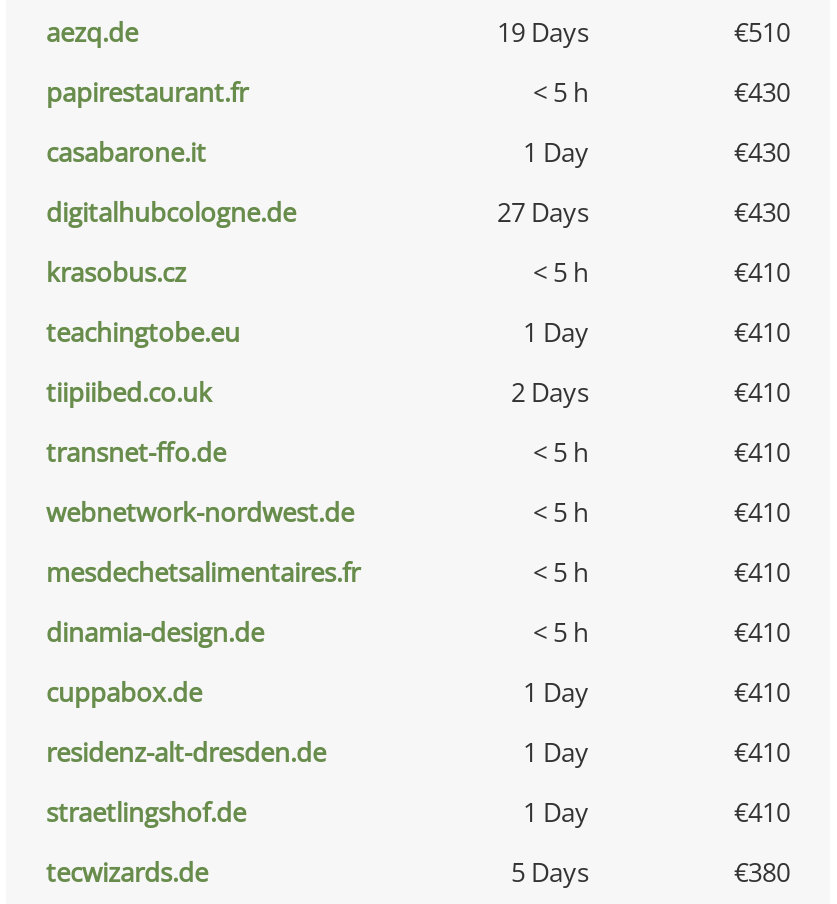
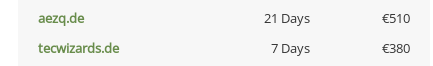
[497,14,589,50] 19 Days -> [263,9,309,27] 21 Days
[46,74,790,830] papirestaurant.fr | < 5 h | €430 | casabarone.it | 1 Day | €430 | digitalhubcologne.de | 27 Days | €430 | krasobus.cz | < 5 h | €410 | teachingtobe.eu | 1 Day | €410 | tiipiibed.co.uk | 2 Days | €410 | transnet-ffo.de | < 5 h | €410 | webnetwork-nordwest.de | < 5 h | €410 | mesdechetsalimentaires.fr | < 5 h | €410 | dinamia-design.de | < 5 h | €410 | cuppabox.de | 1 Day | €410 | residenz-alt-dresden.de | 1 Day | €410 | straetlingshof.de | 1 Day | €410 -> none
[511,854,589,890] 5 Days -> [270,39,309,57] 7 Days

